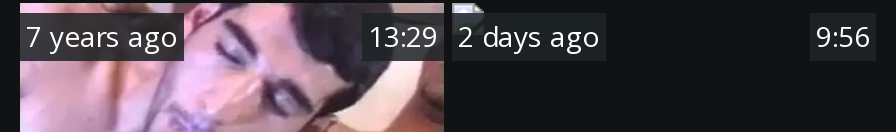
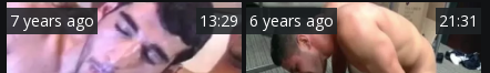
[458,18,870,56] 2 days ago | 9:56 -> [249,10,478,31] 6 years ago | 21:31

